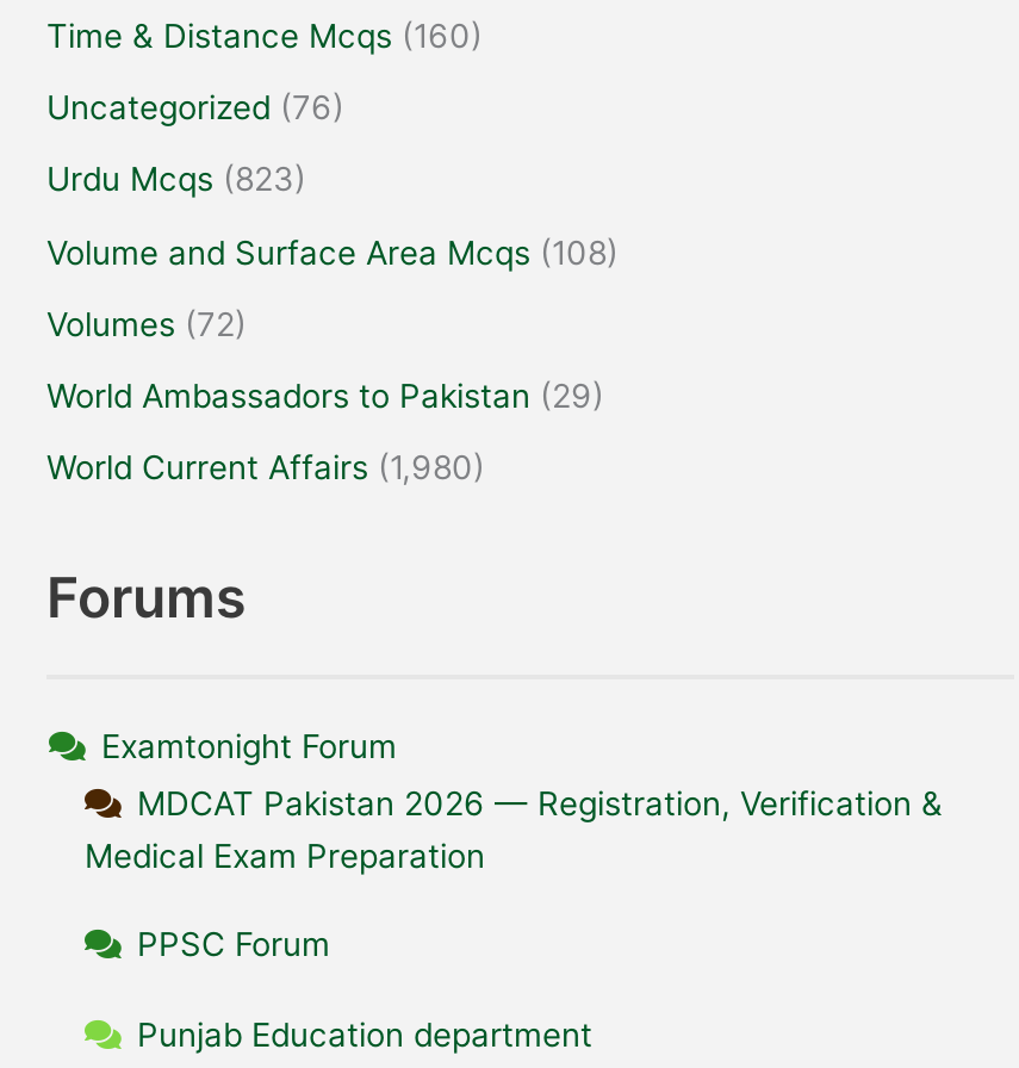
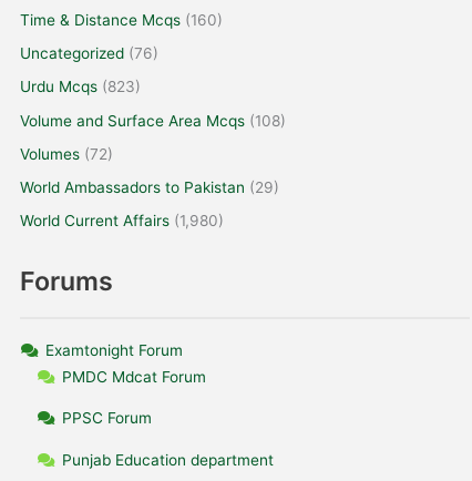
[85,783,943,874] MDCAT Pakistan 2026 — Registration, Verification & | Medical Exam Preparation -> [62,367,206,385] PMDC Mdcat Forum

